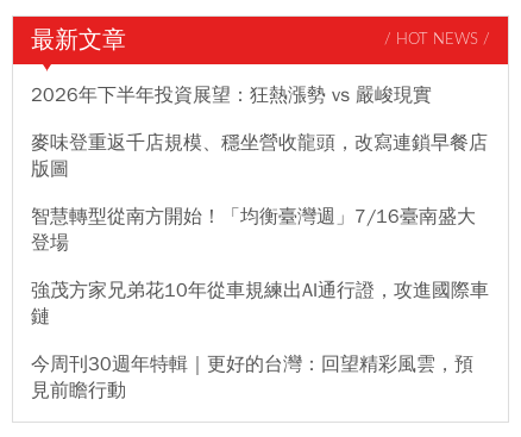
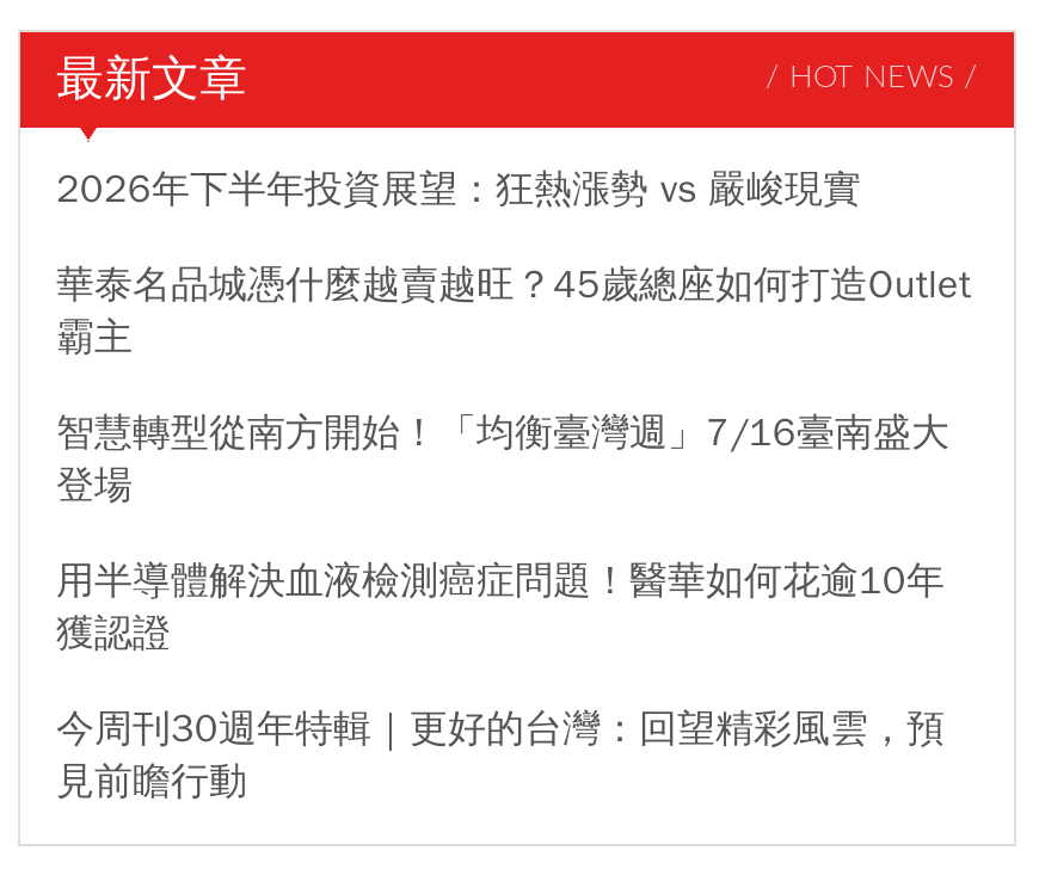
[31,131,488,181] 麥味登重返千店規模、穩坐營收龍頭，改寫連鎖早餐店 | 版圖 -> [56,261,971,361] 華泰名品城憑什麼越賣越旺？45歲總座如何打造Outlet | 霸主
[31,278,489,328] 強茂方家兄弟花10年從車規練出AI通行證，攻進國際車 | 鏈 -> [56,557,945,657] 用半導體解決血液檢測癌症問題！醫華如何花逾10年 | 獲認證

